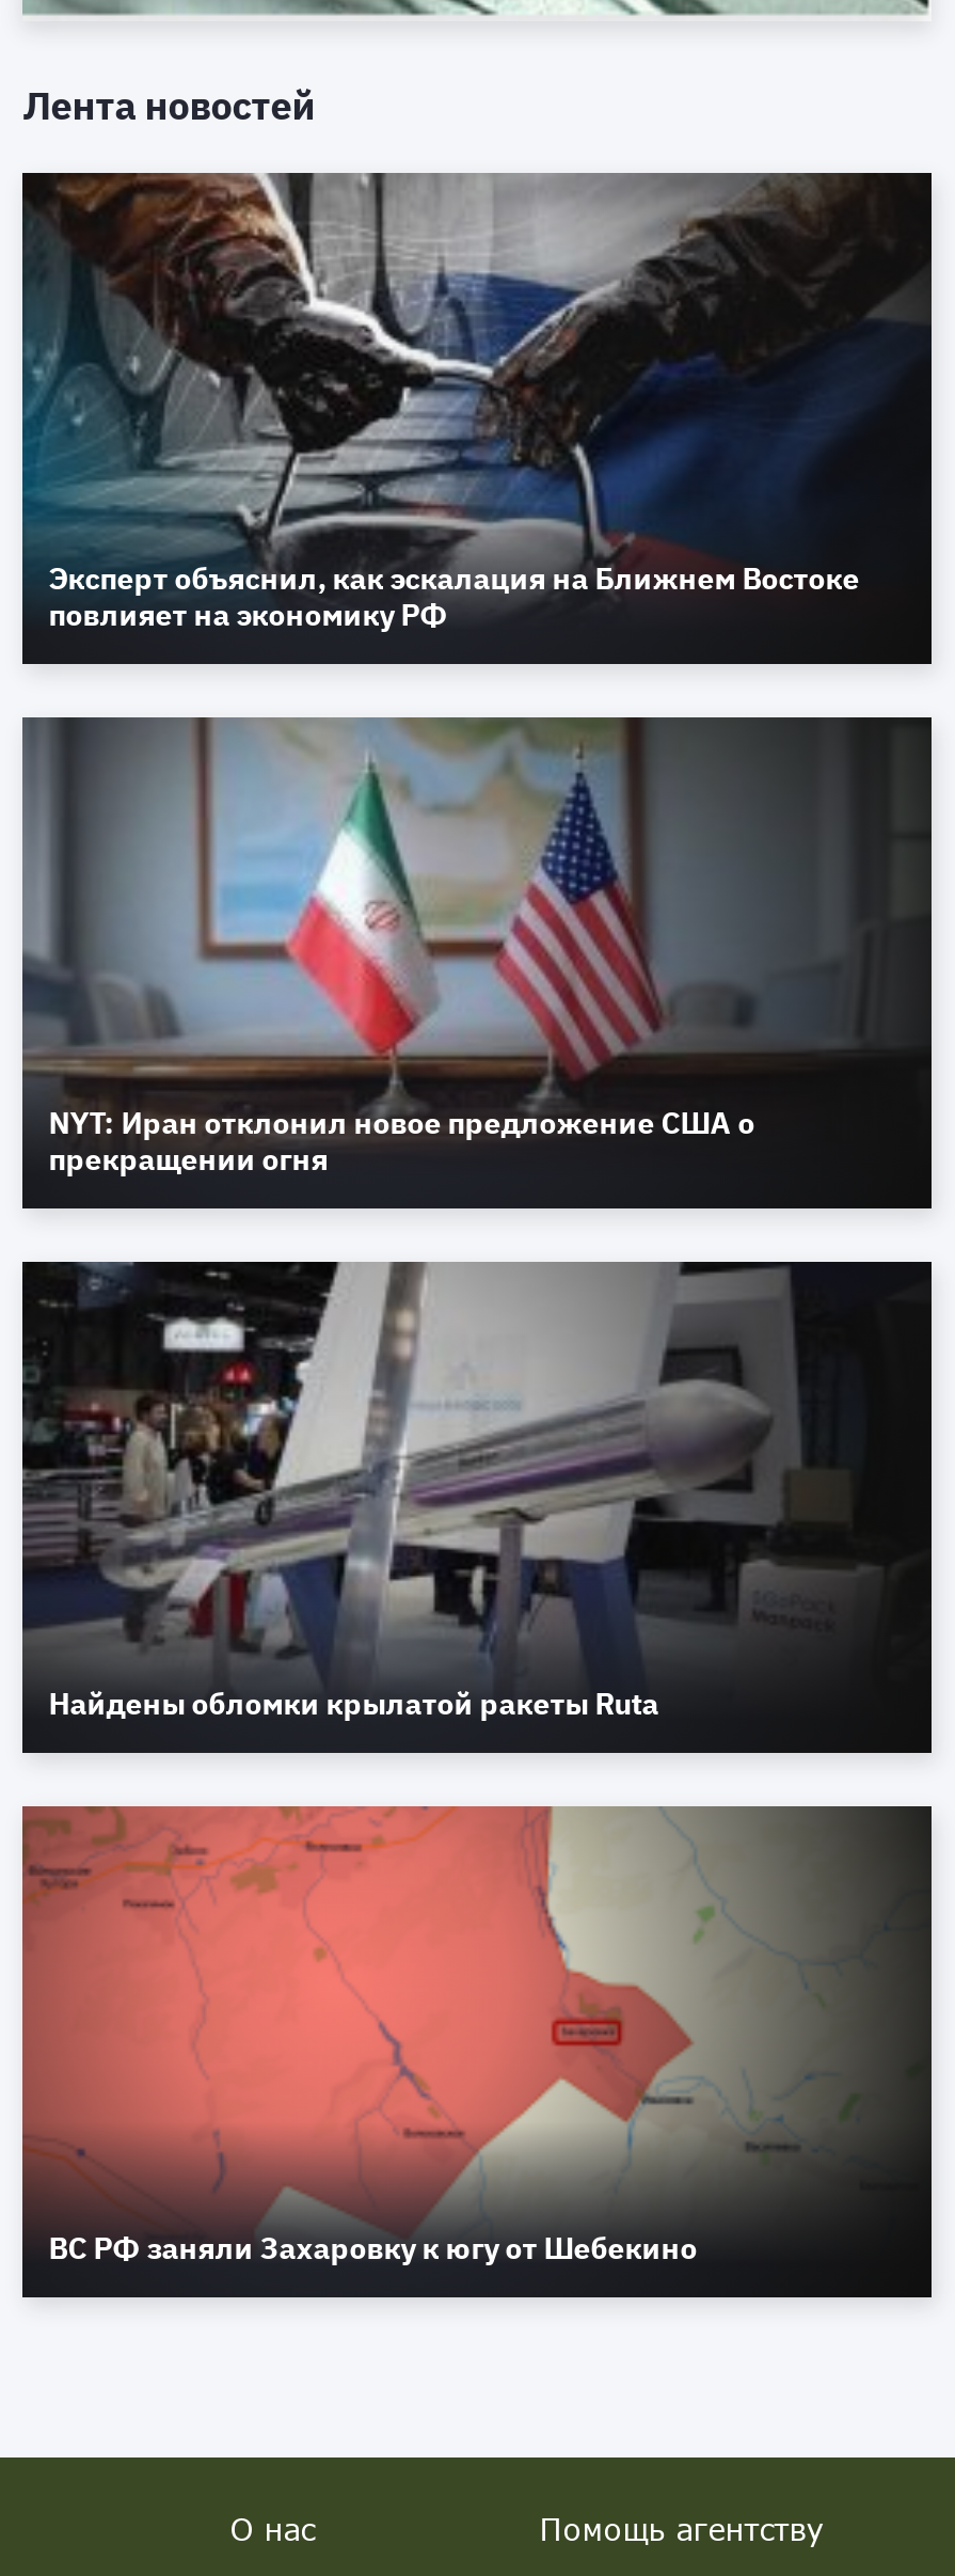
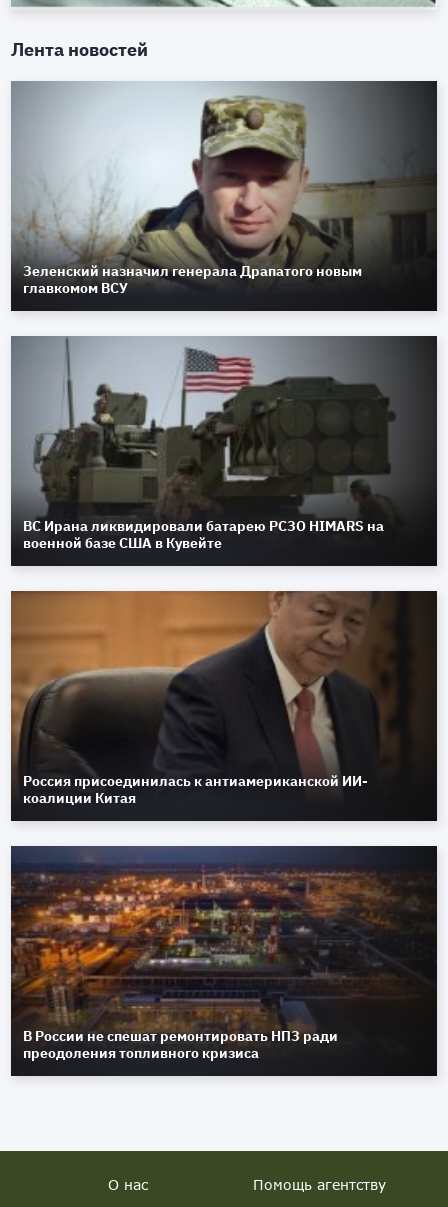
[20,171,919,634] [image] | Эксперт объяснил, как эскалация на Ближнем Востоке | повлияет на экономику РФ -> [10,81,433,297] [image] | Зеленский назначил генерала Драпатого новым | главкомом ВСУ
[25,717,855,1179] [image] | NYT: Иран отклонил новое предложение США о | прекращении огня -> [11,336,404,552] [image] | ВС Ирана ликвидировали батарею РСЗО HIMARS на | военной базе США в Кувейте
[20,1260,874,1723] [image] | Найдены обломки крылатой ракеты Ruta -> [10,590,408,807] [image] | Россия присоединилась к антиамериканской ИИ- | коалиции Китая
[20,1804,923,2268] [image] | ВС РФ заняли Захаровку к югу от Шебекино -> [10,845,435,1062] [image] | В России не спешат ремонтировать НПЗ ради | преодоления топливного кризиса

